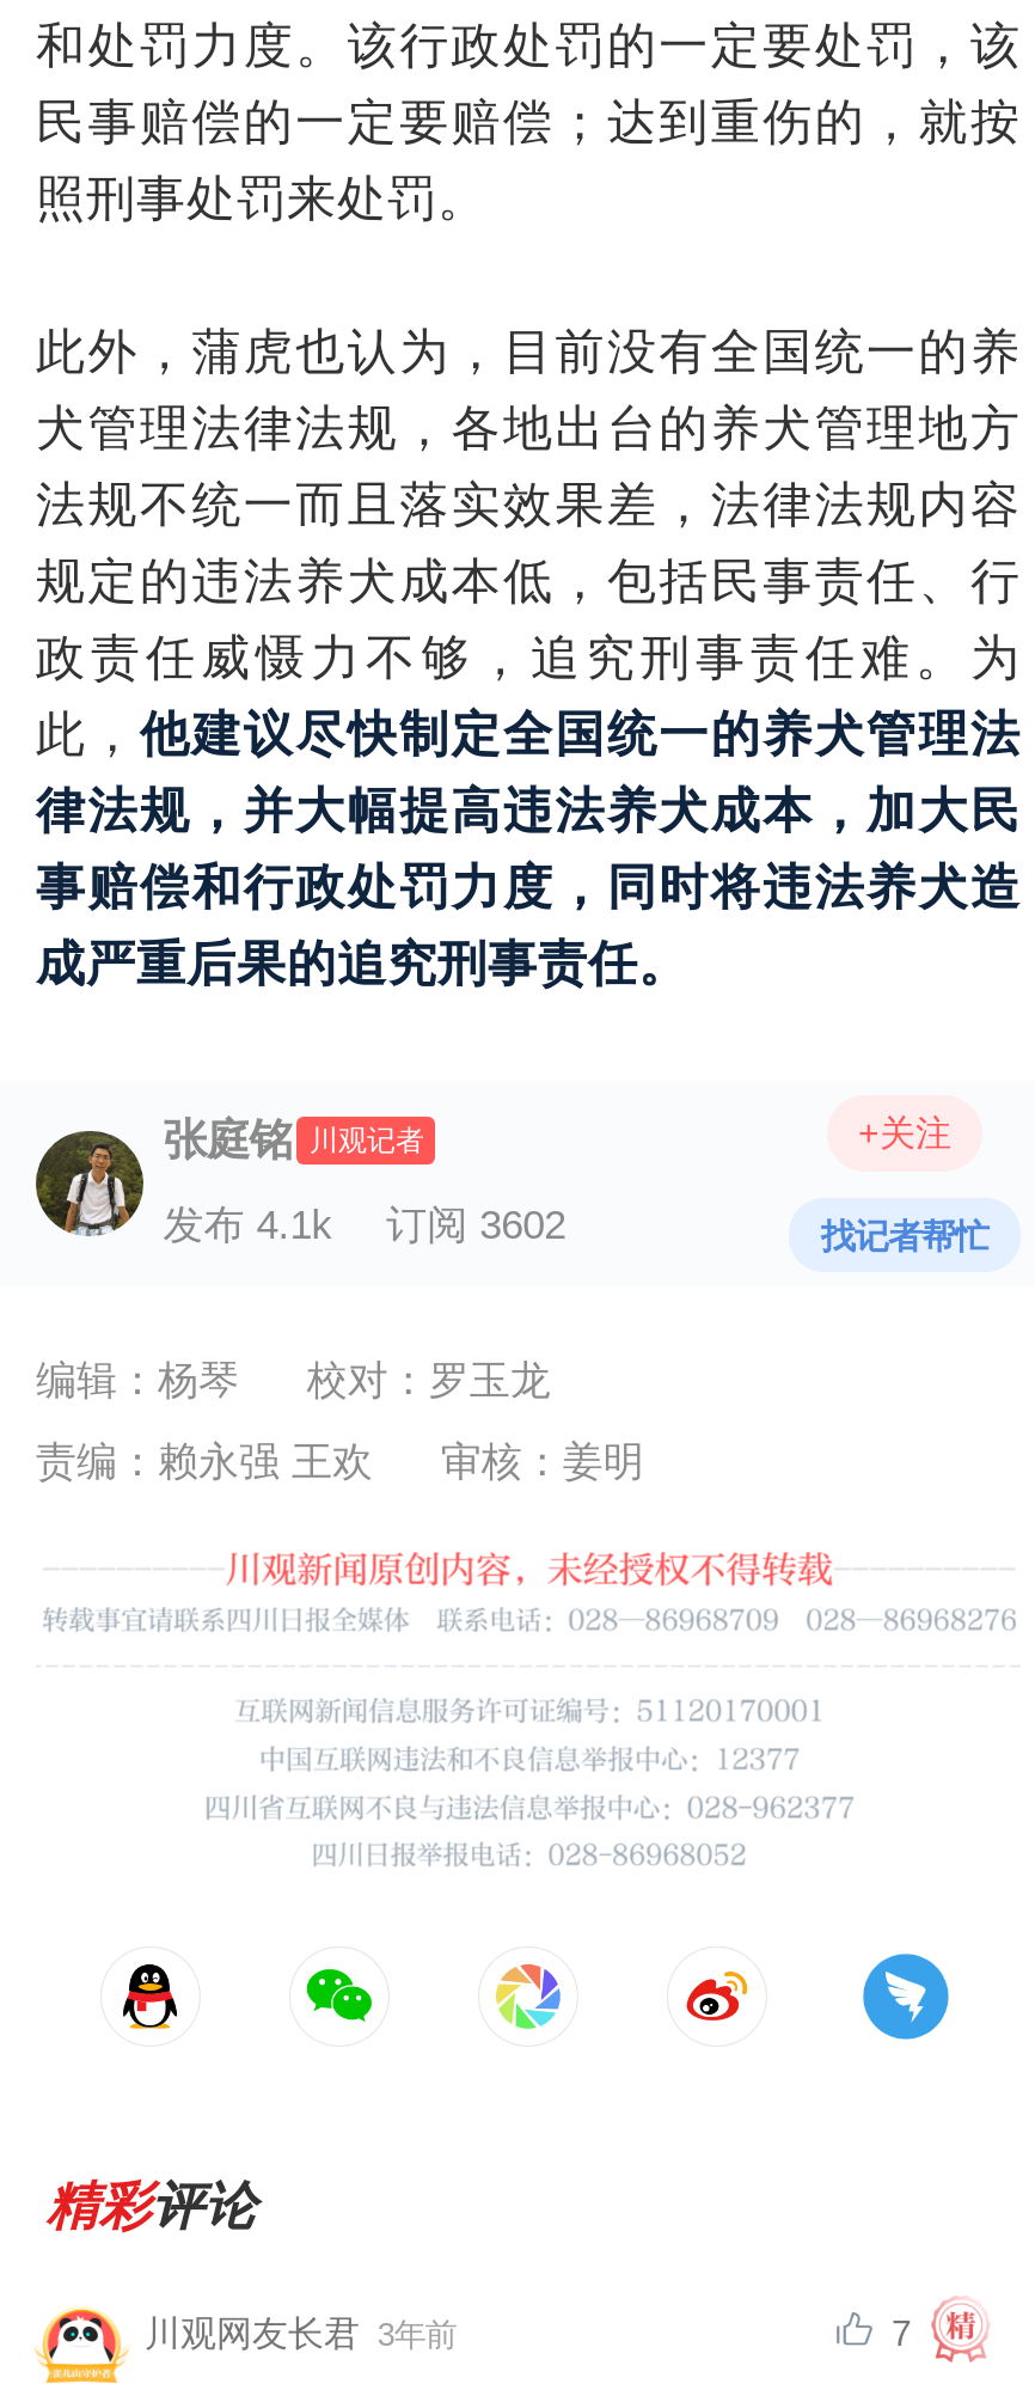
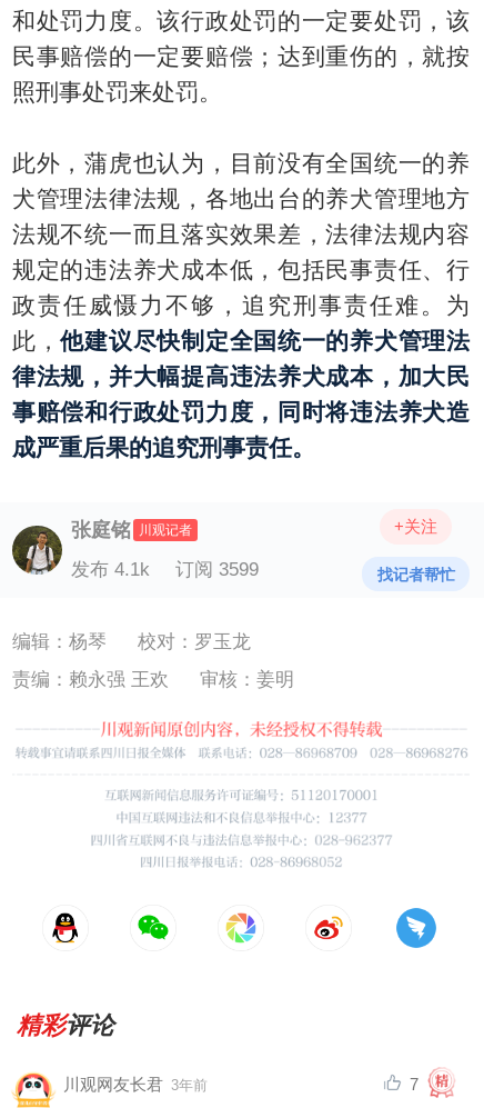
[163,1203,566,1248] 发布 4.1k 订阅 3602 -> [71,559,258,580] 发布 4.1k 订阅 3599

